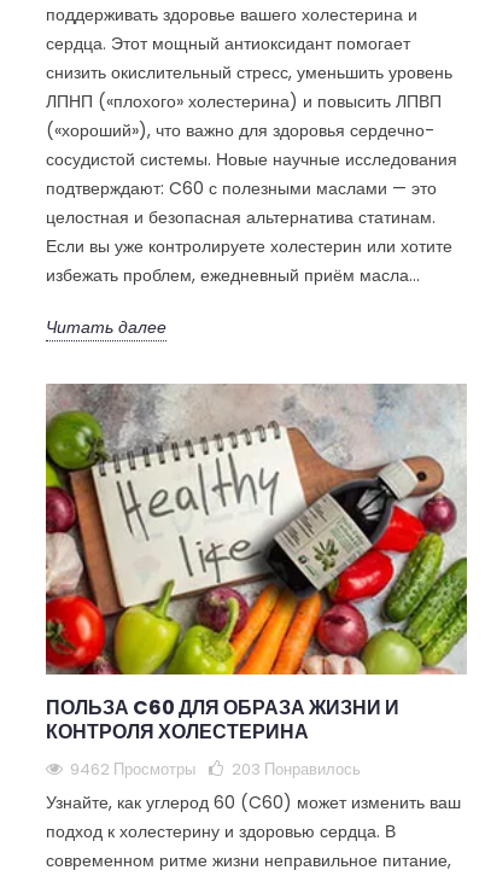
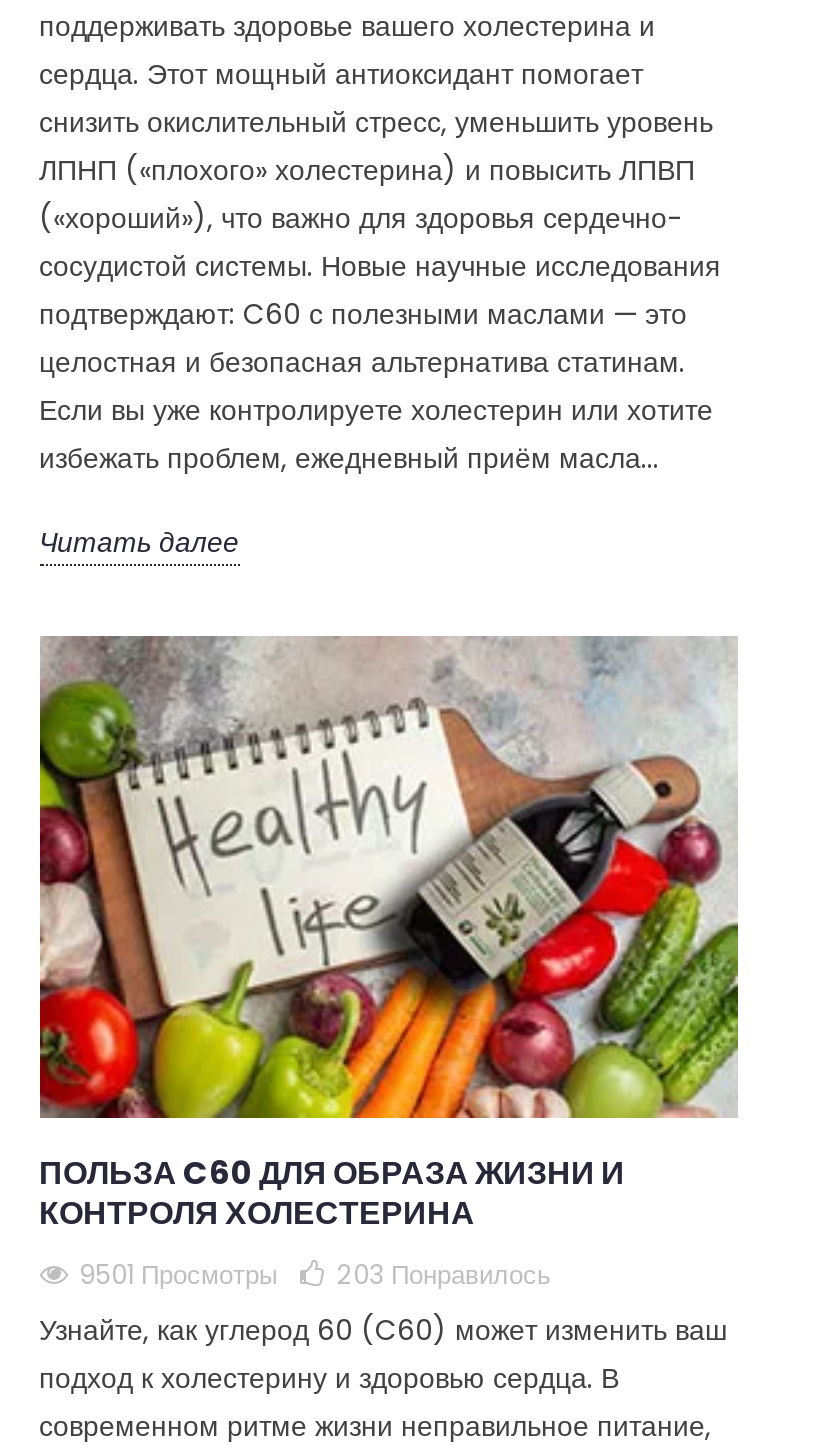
[69,758,360,781] 9462 Просмотры 203 Понравилось -> [79,1257,551,1295] 9501 Просмотры 203 Понравилось

